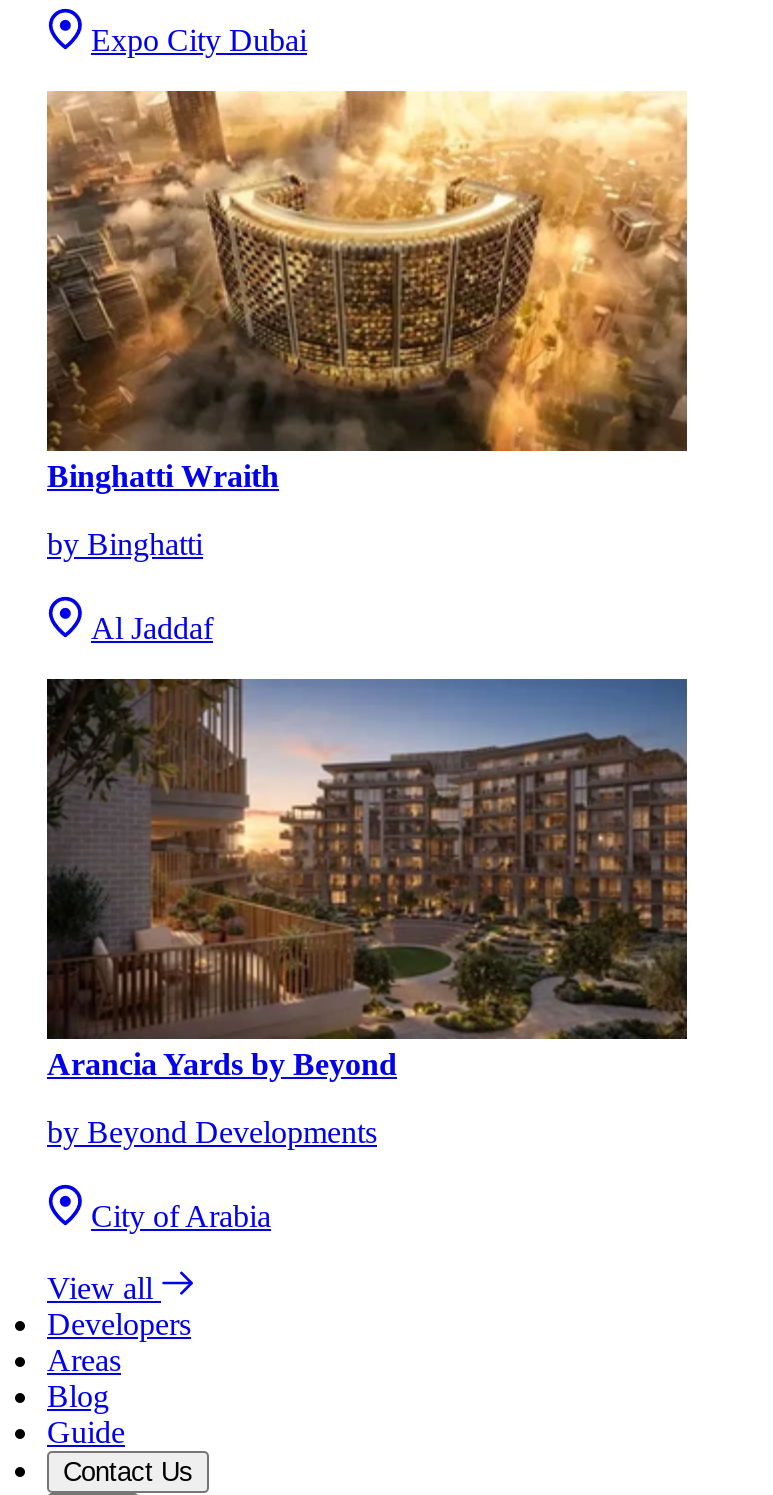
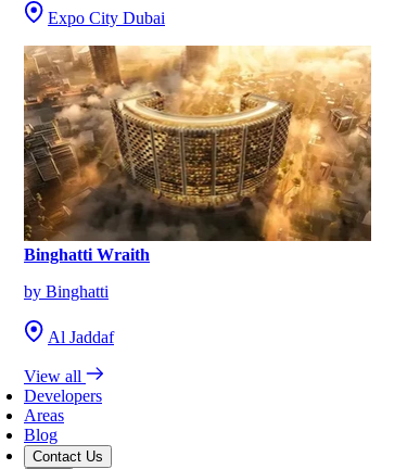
[45,677,689,1233] [image] | Arancia Yards by Beyond | by Beyond Developments | City of Arabia -> none
[47,1415,125,1449] Guide -> none

